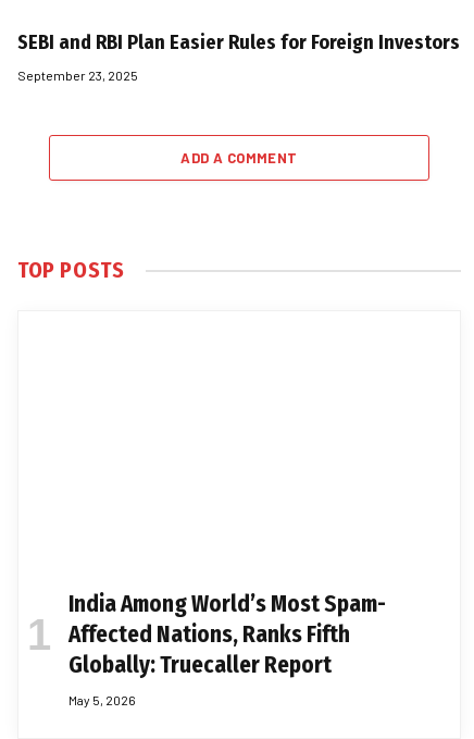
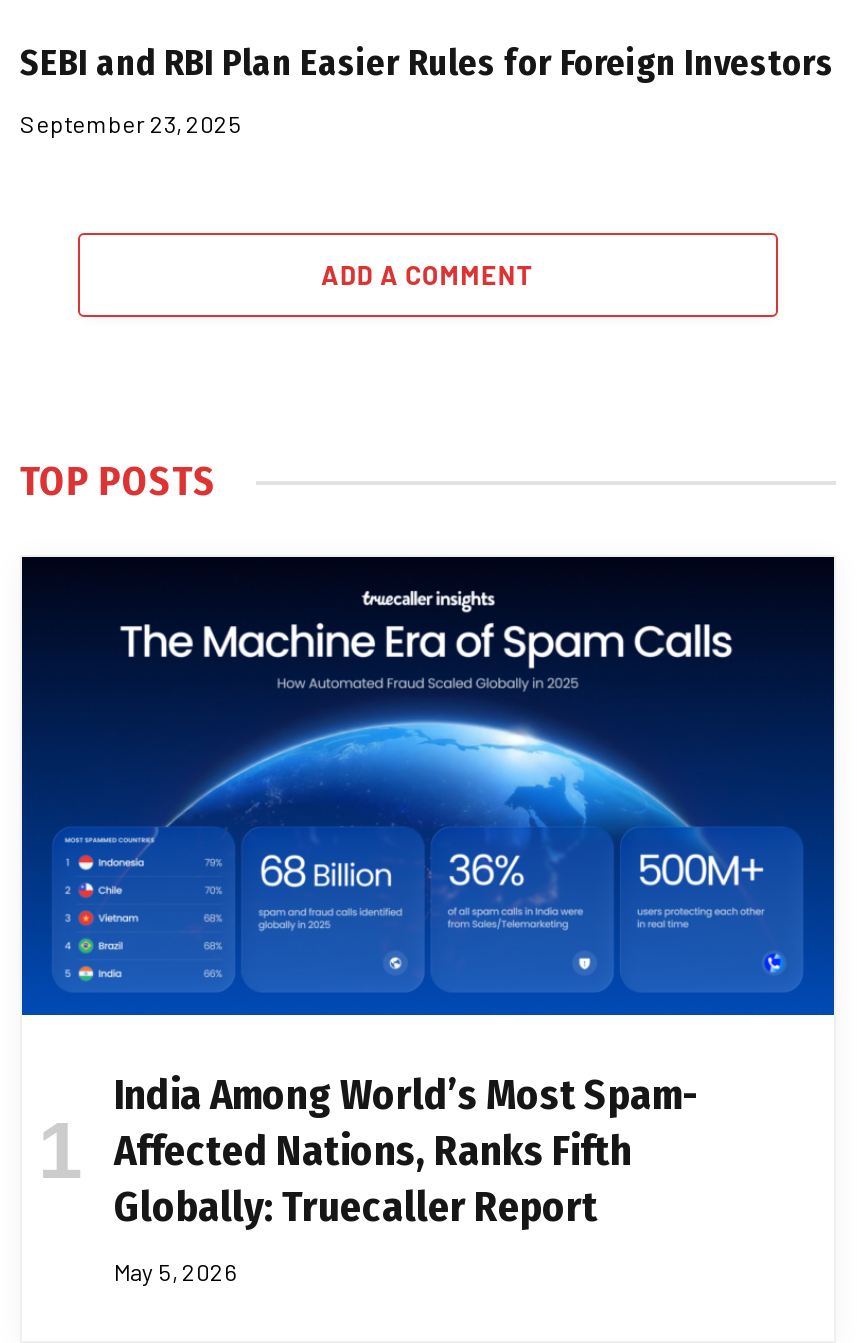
none -> [20,555,836,1017] [image]

